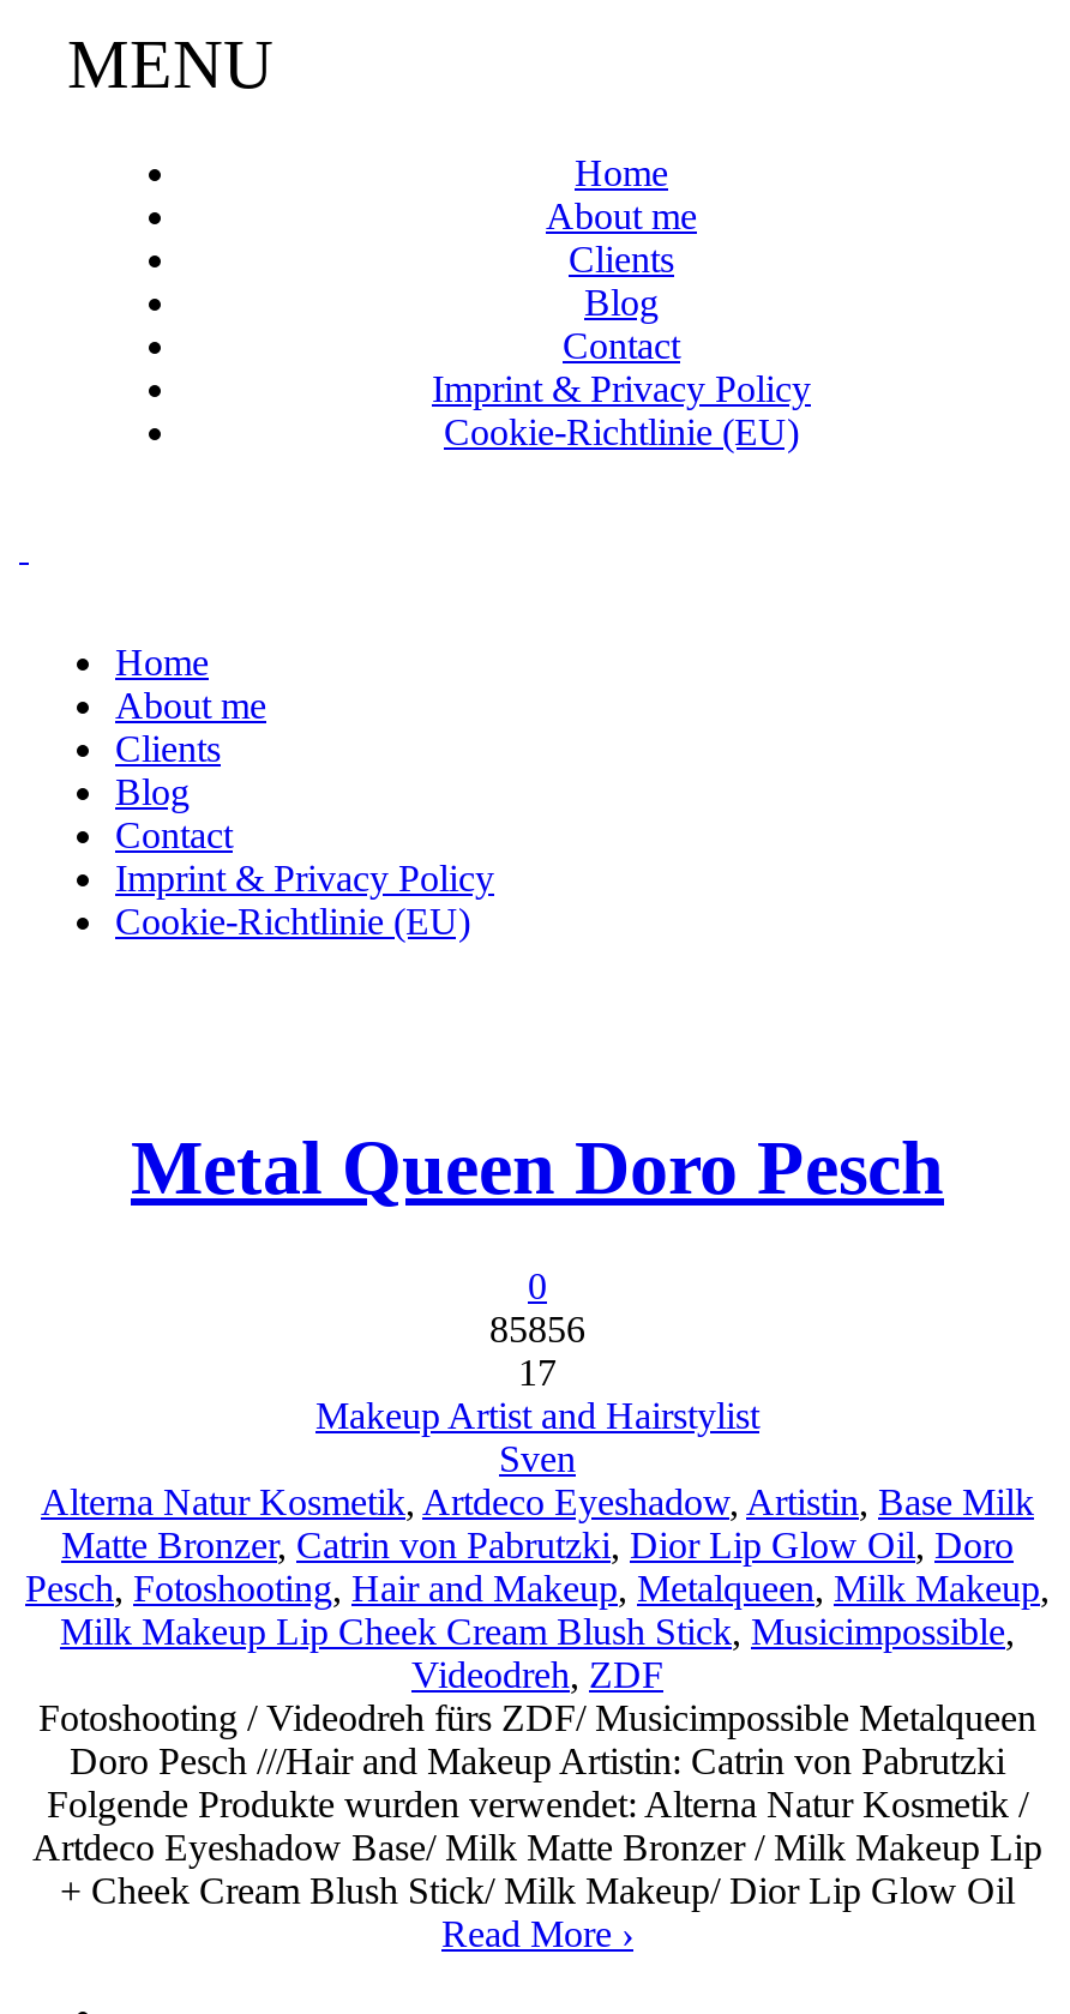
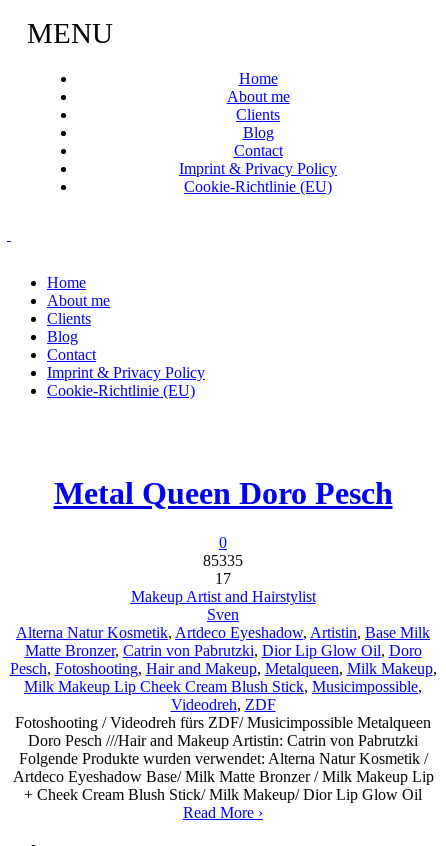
[489,1308,585,1349] 85856 -> [203,552,243,569] 85335

